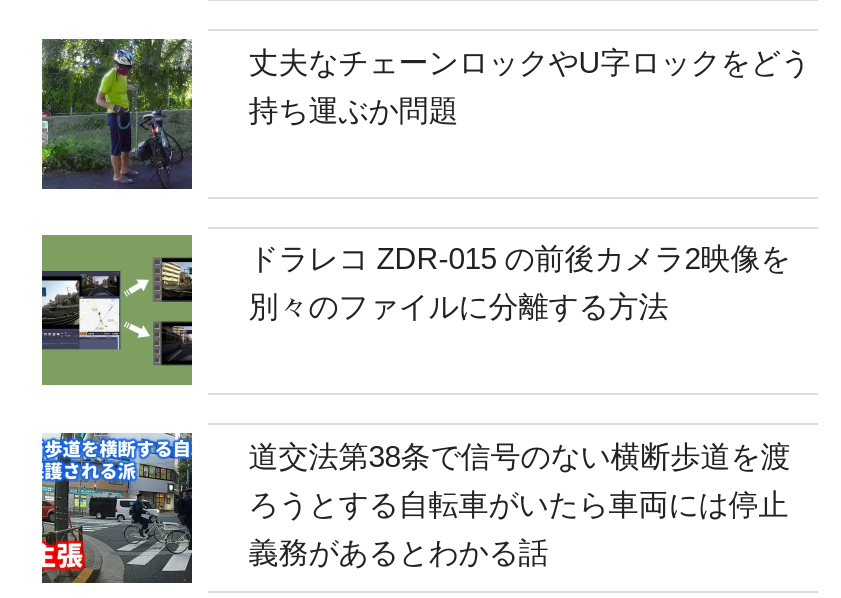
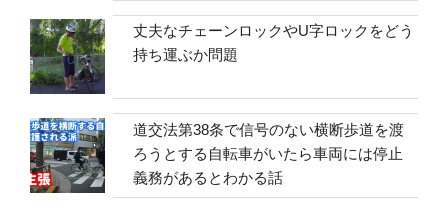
[40,234,790,388] [image] | ドラレコ ZDR-015 の前後カメラ2映像を | 別々のファイルに分離する方法 -> none

